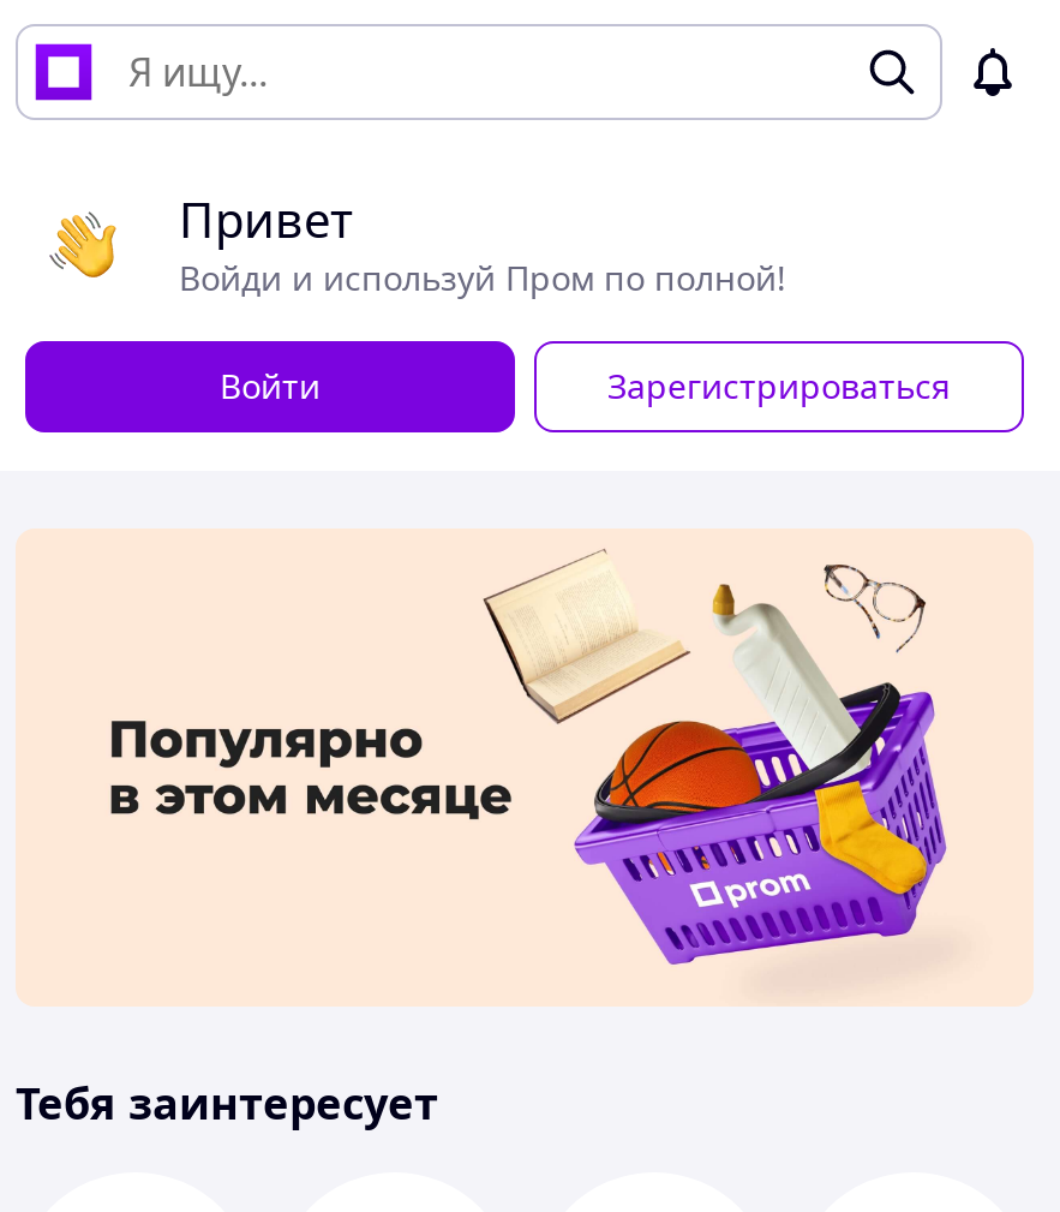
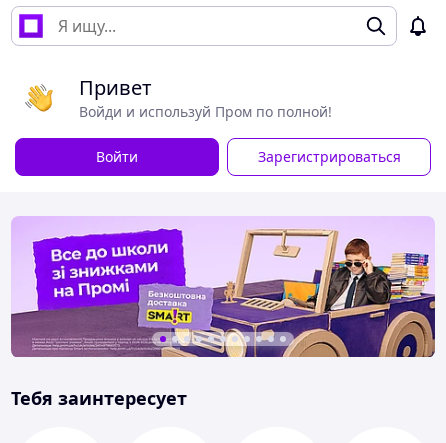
[18,531,1031,1004] [image] -> [10,216,436,358] [image]

